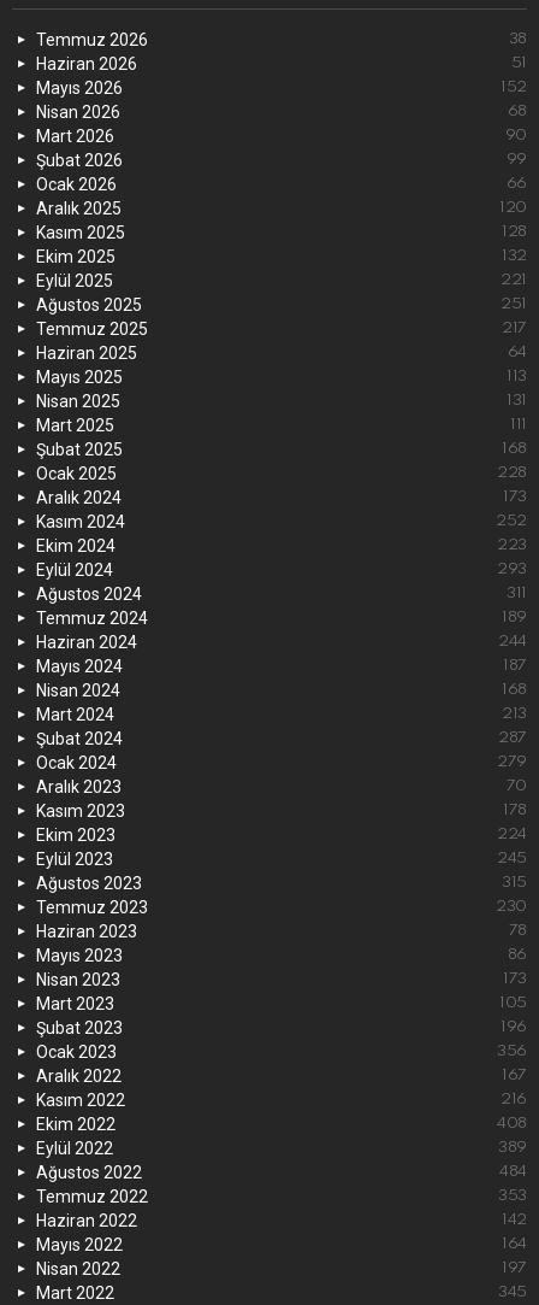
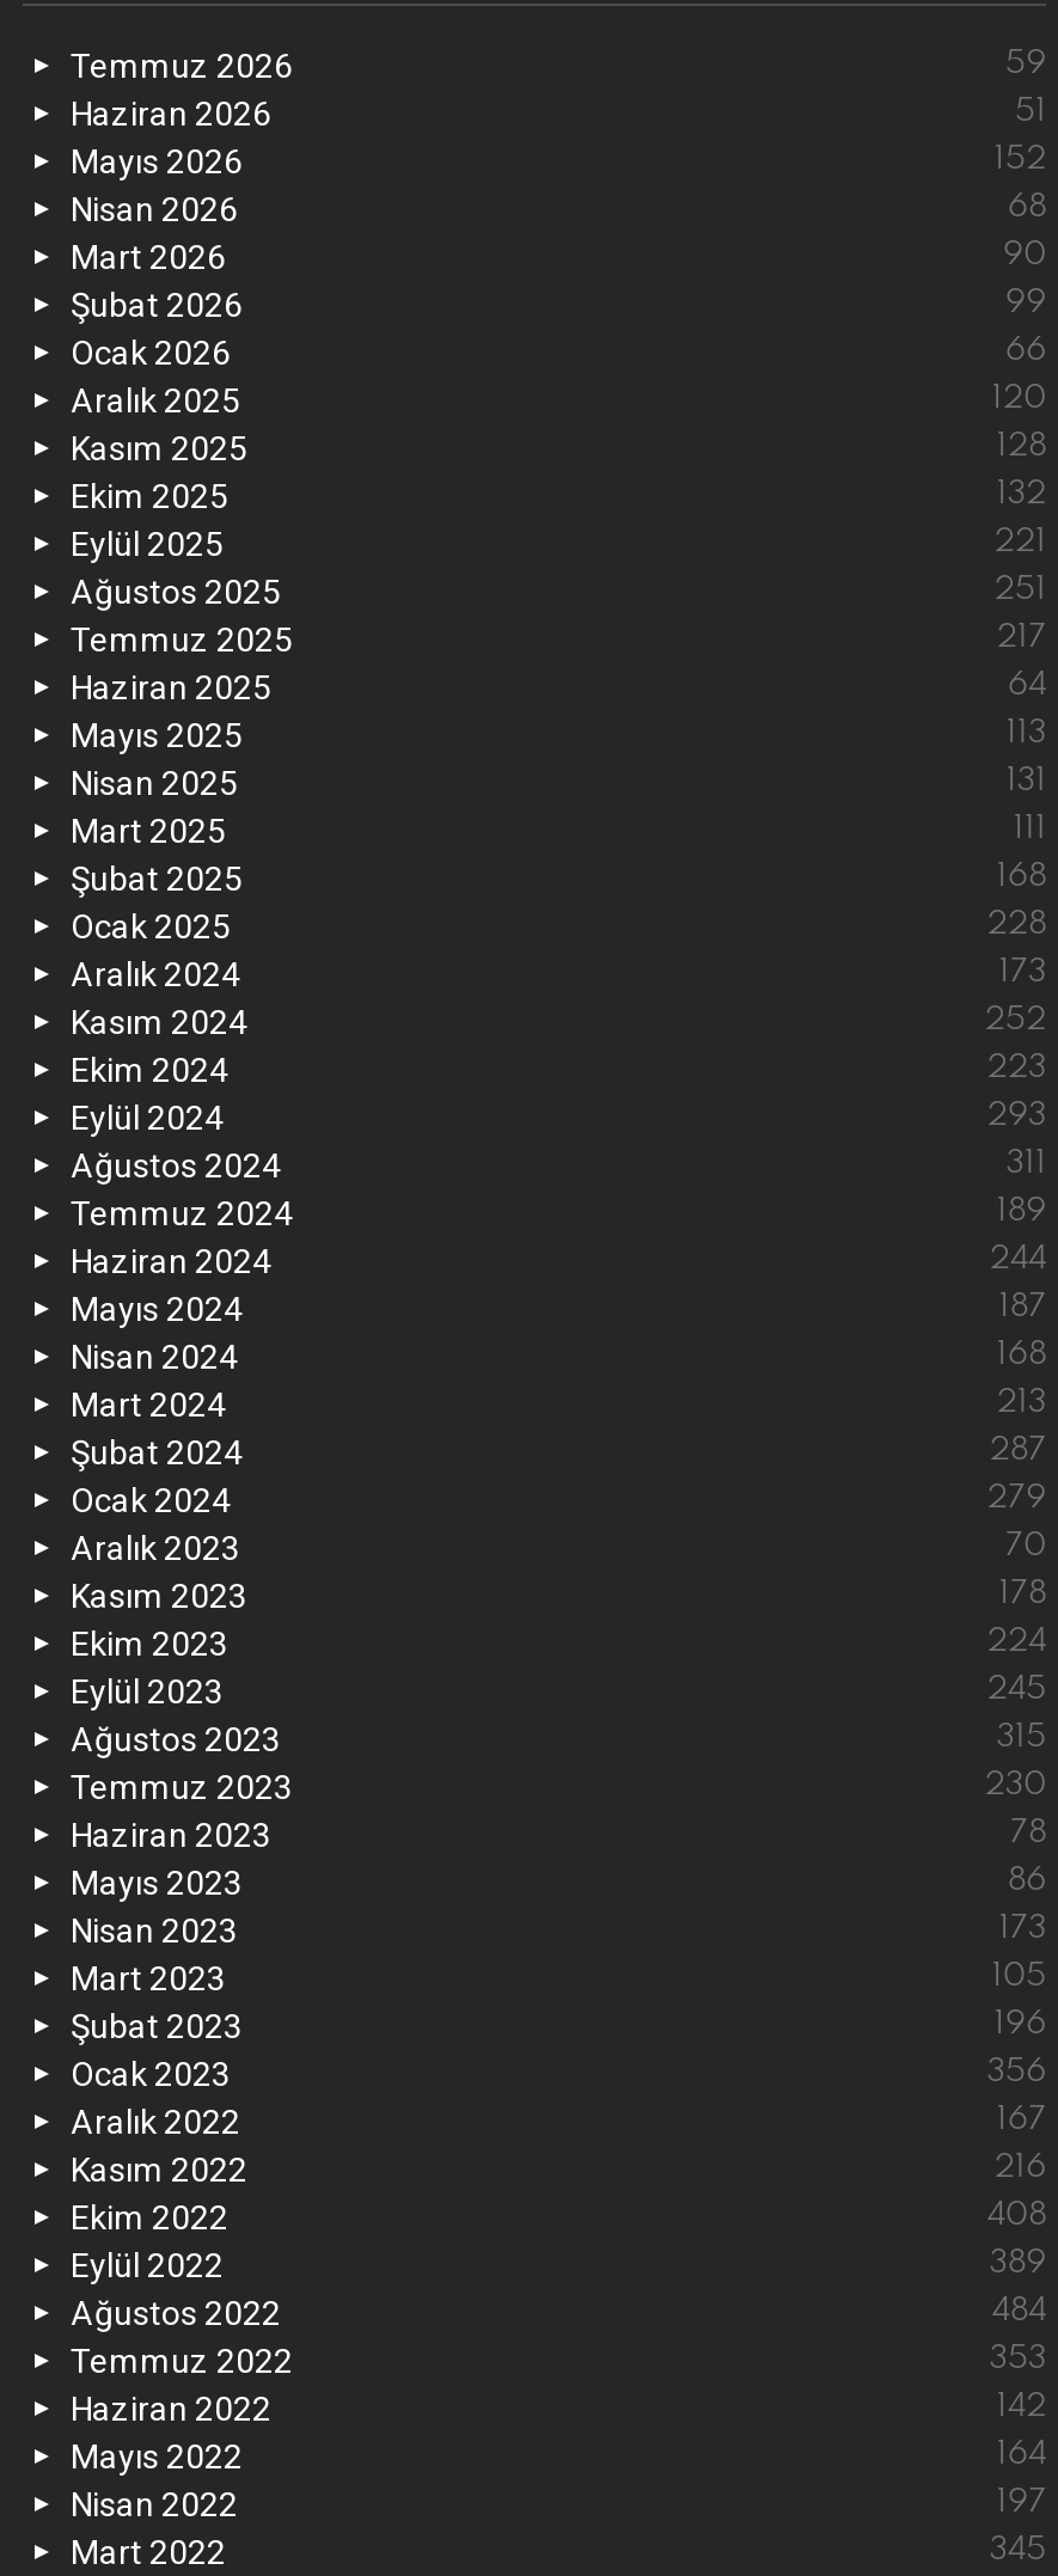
[509,31,527,46] 38 -> [1005,48,1046,79] 59

